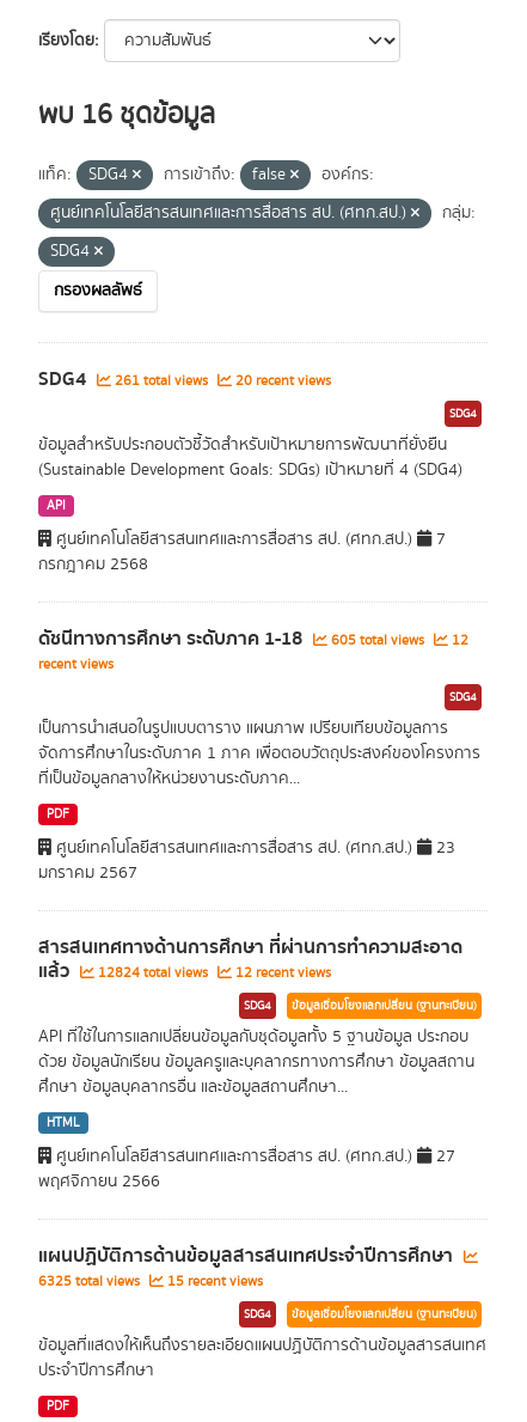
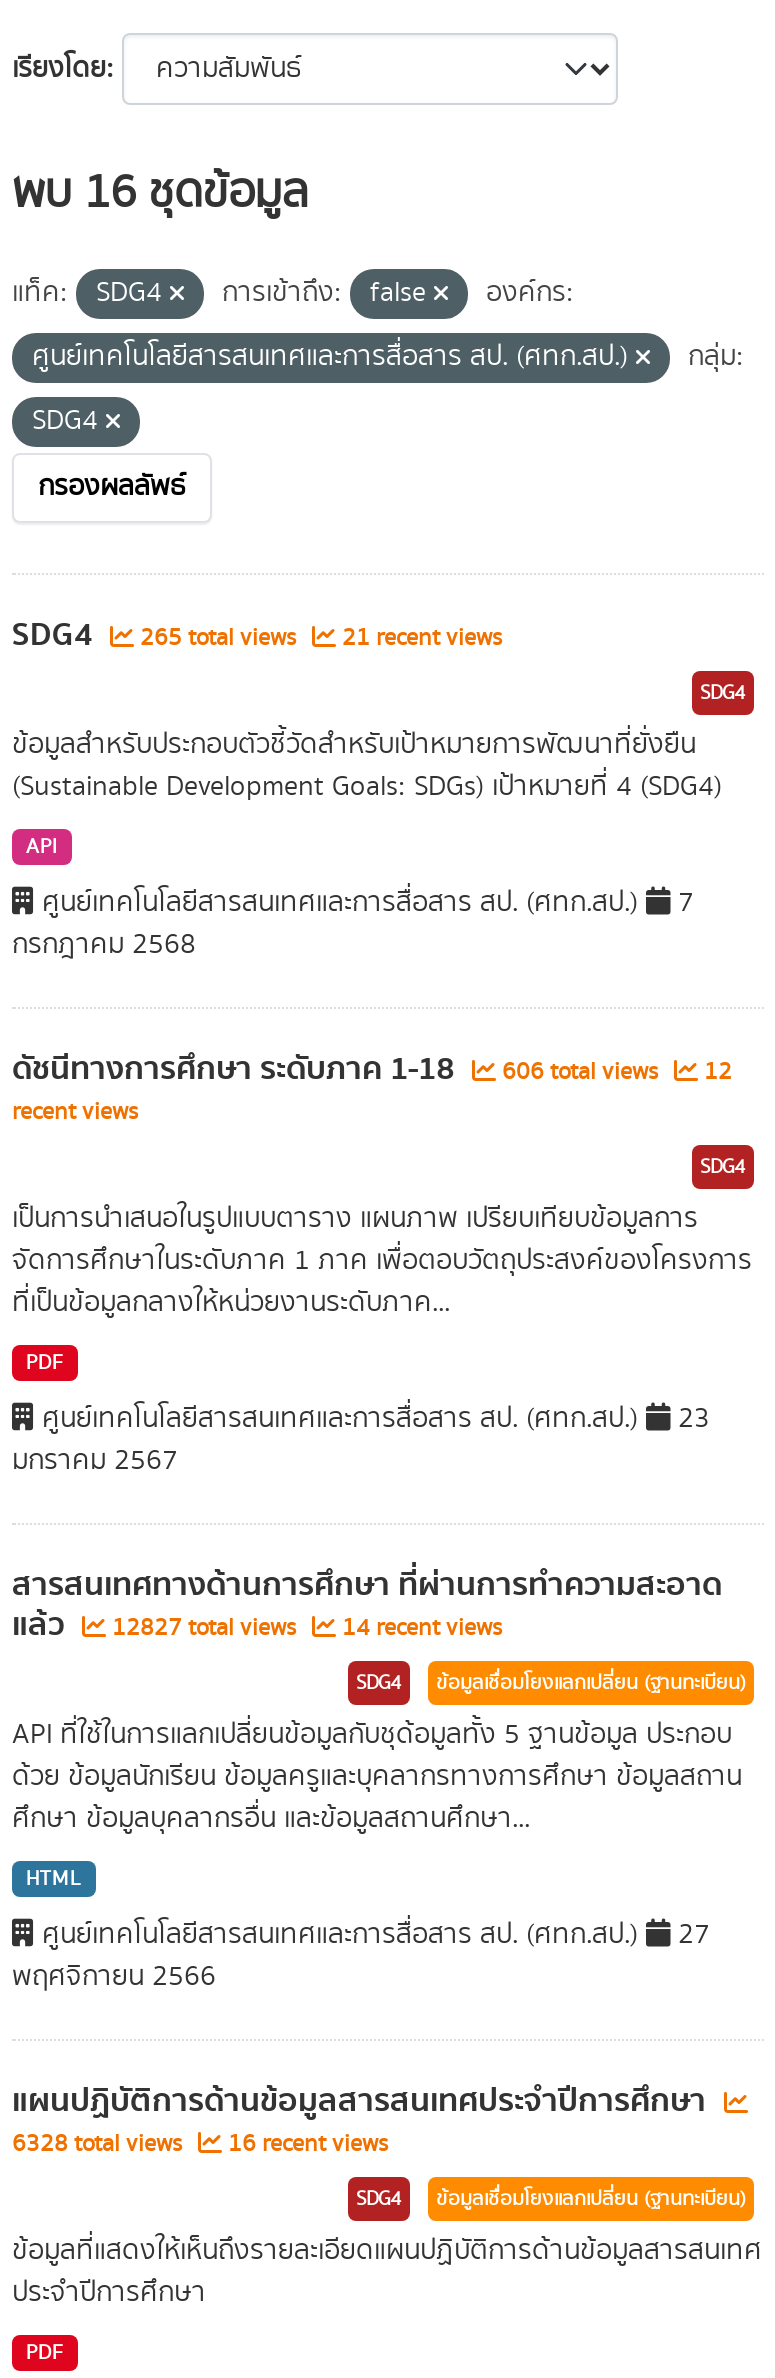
[111,371,212,391] 261 total views -> [134,621,302,655] 265 total views
[232,371,331,391] 20 recent views -> [336,621,502,655] 21 recent views
[38,623,468,654] ดัชนีทางการศึกษา ระดับภาค 1-18 605 total views 12 -> [12,1043,732,1095] ดัชนีทางการศึกษา ระดับภาค 1-18 606 total views 12
[94,963,212,983] 12824 total views -> [106,1611,302,1645] 12827 total views
[232,963,331,983] 12 recent views -> [336,1611,502,1645] 14 recent views
[38,1271,143,1292] 6325 total views -> [12,2127,188,2161] 6328 total views
[164,1271,263,1292] 15 recent views -> [222,2127,388,2161] 16 recent views

